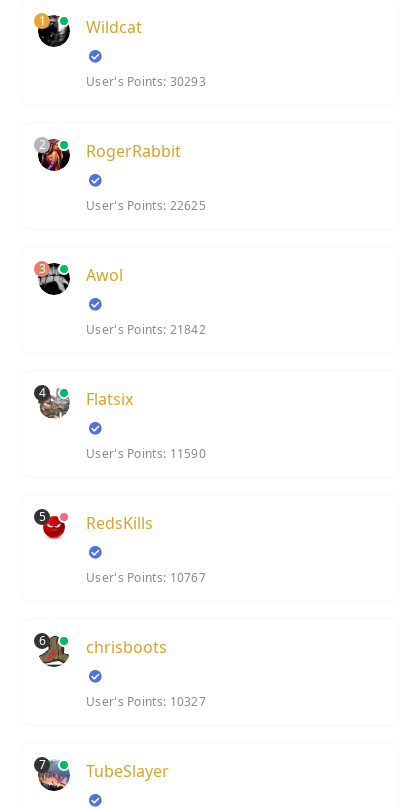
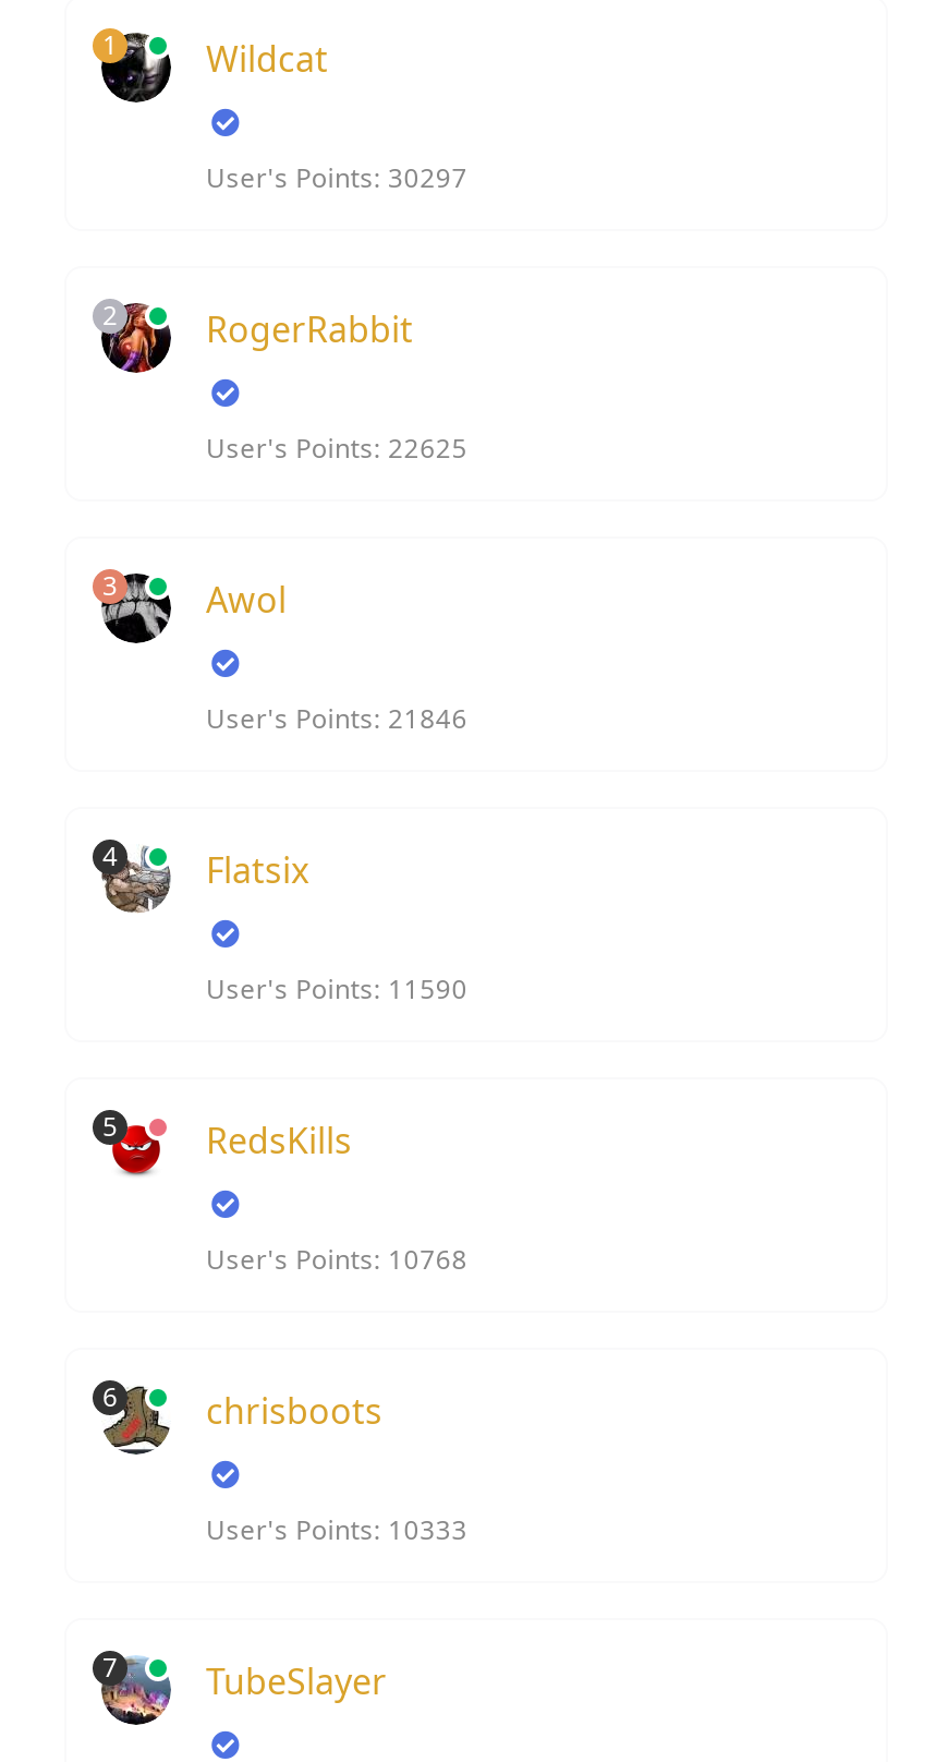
[86,73,206,90] User's Points: 30293 -> [206,160,467,197] User's Points: 30297
[86,321,206,338] User's Points: 21842 -> [206,700,467,738] User's Points: 21846
[86,569,206,586] User's Points: 10767 -> [206,1241,467,1278] User's Points: 10768
[86,693,206,710] User's Points: 10327 -> [206,1512,467,1549] User's Points: 10333

